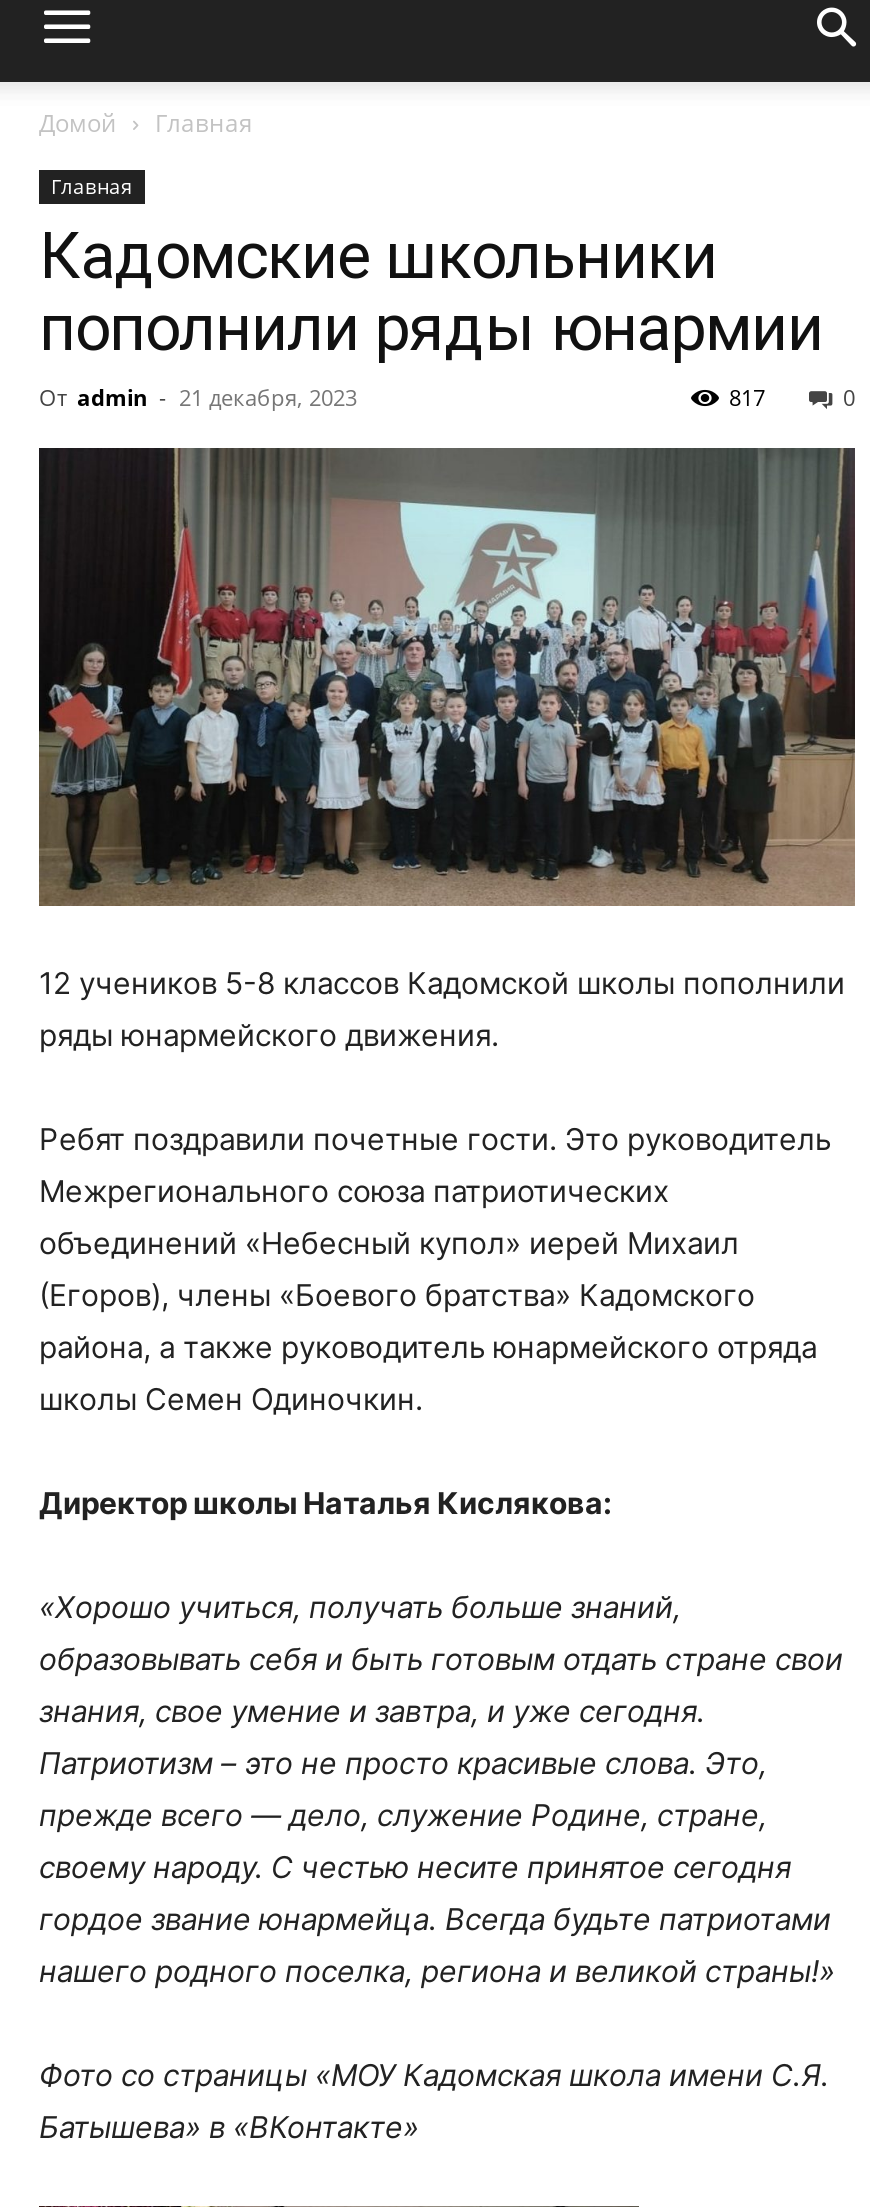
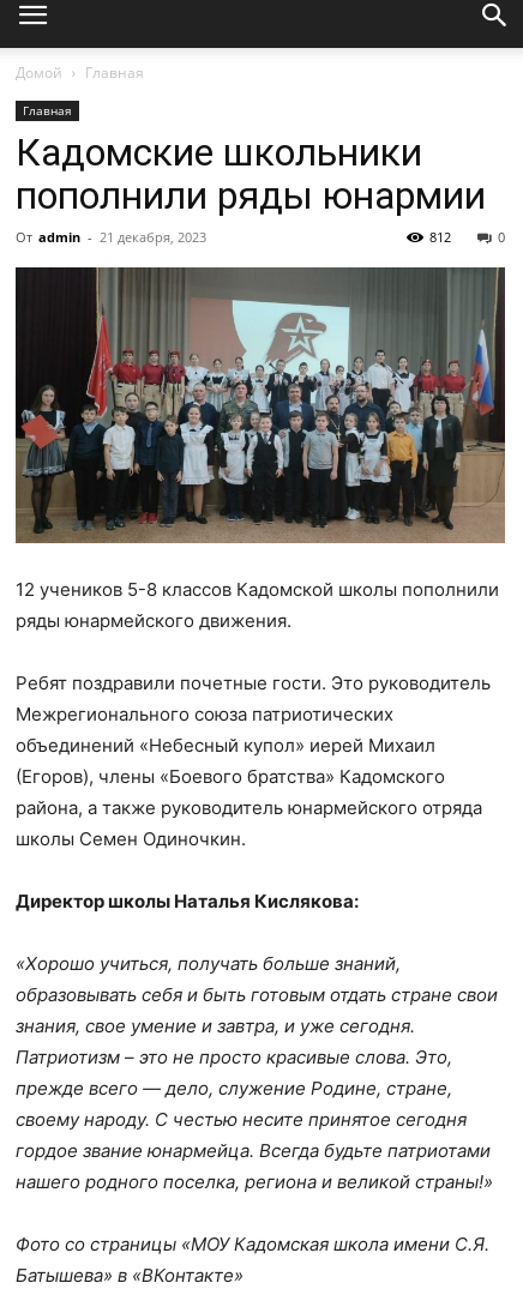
[729,382,765,412] 817 -> [429,228,451,246] 812

